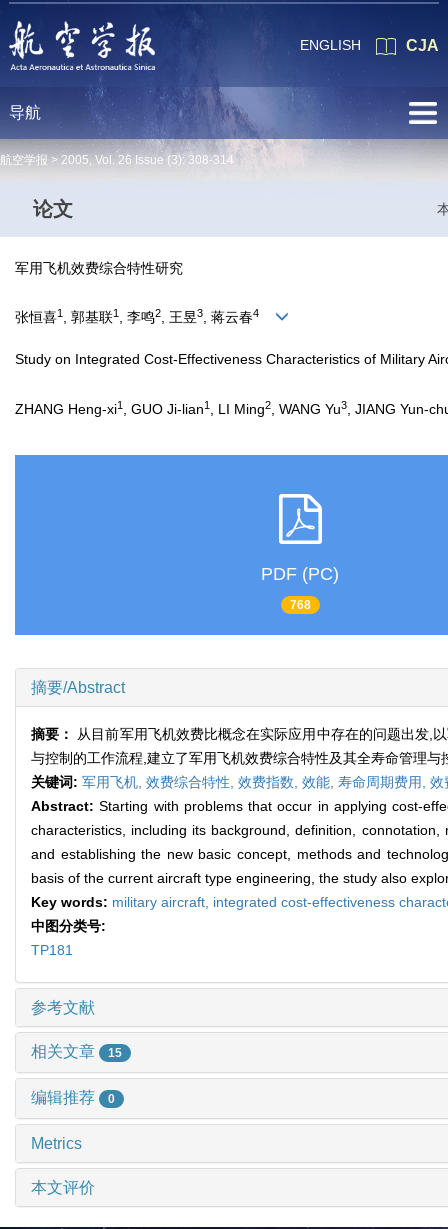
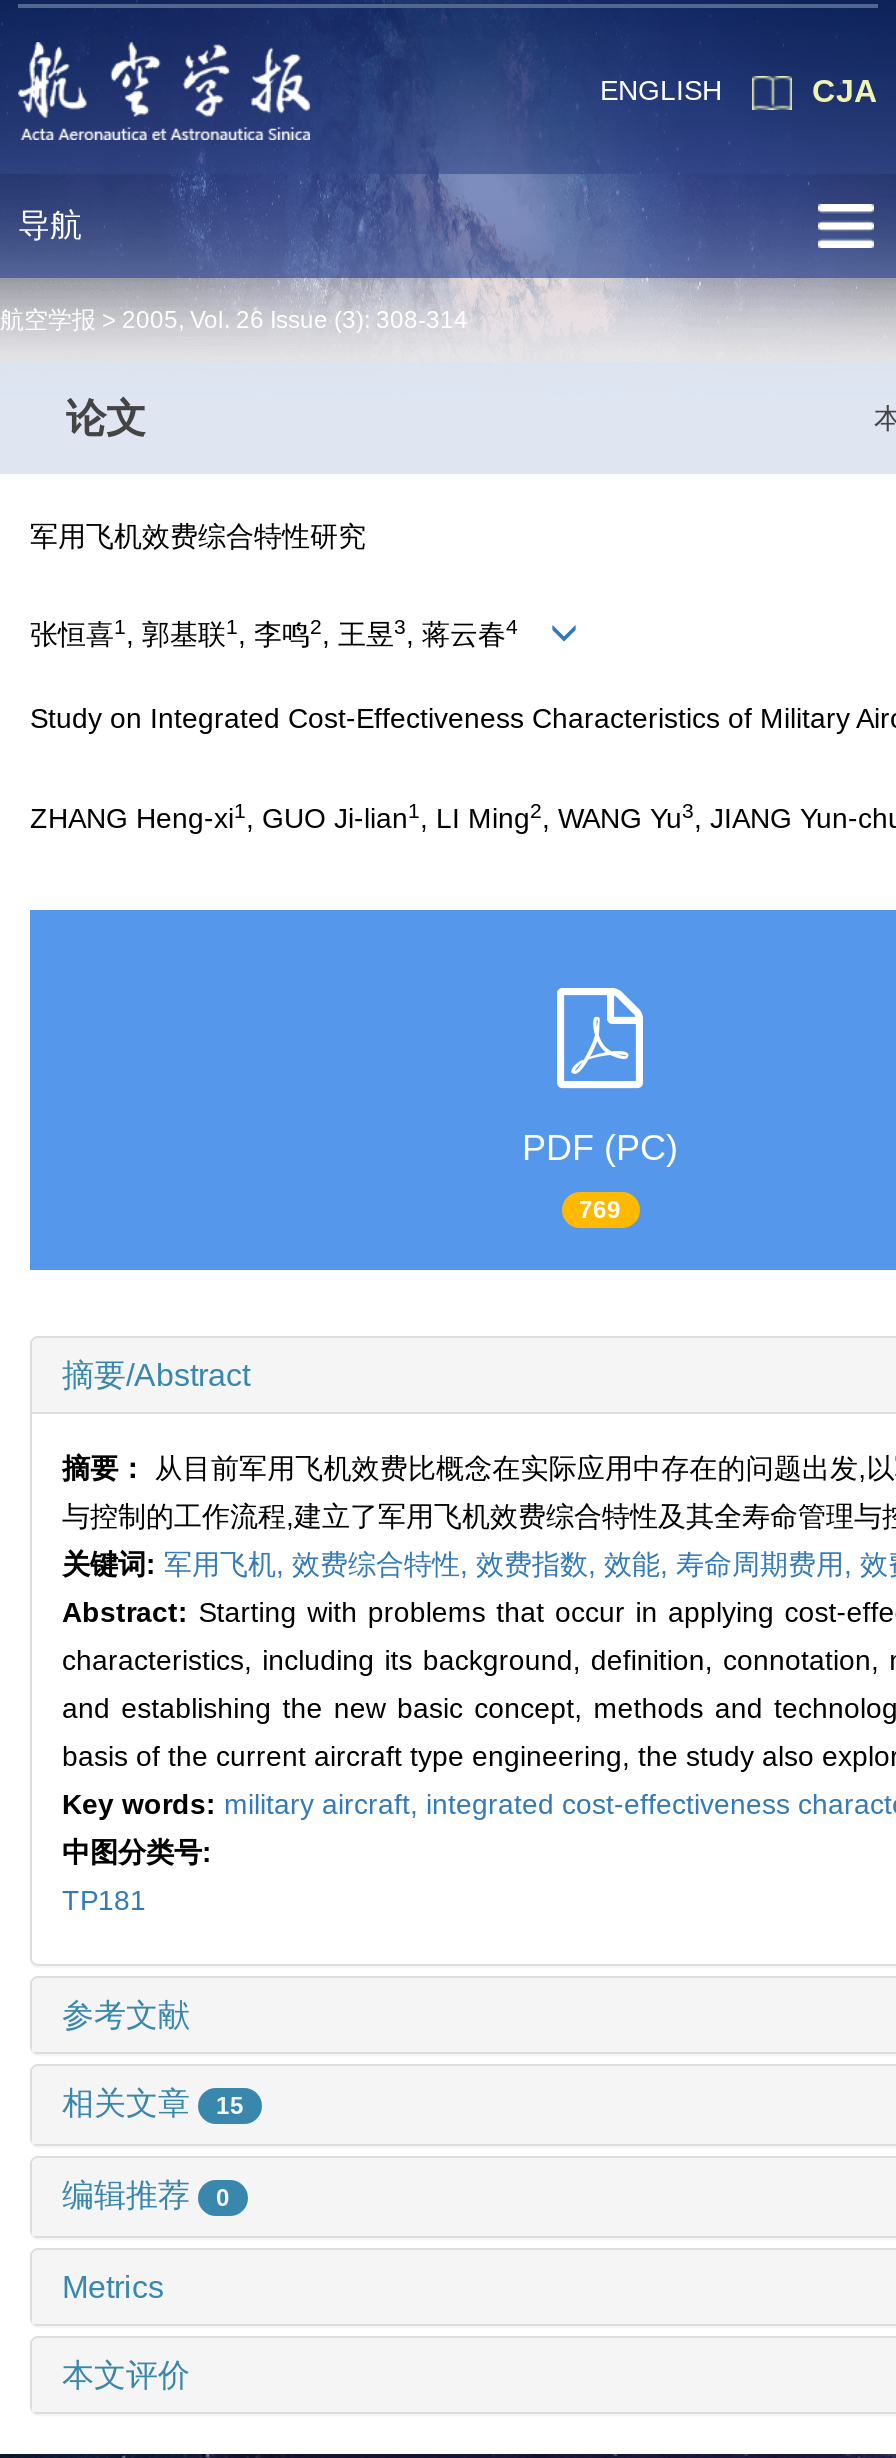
[289,598,310,612] 768 -> [579,1196,621,1224] 769

